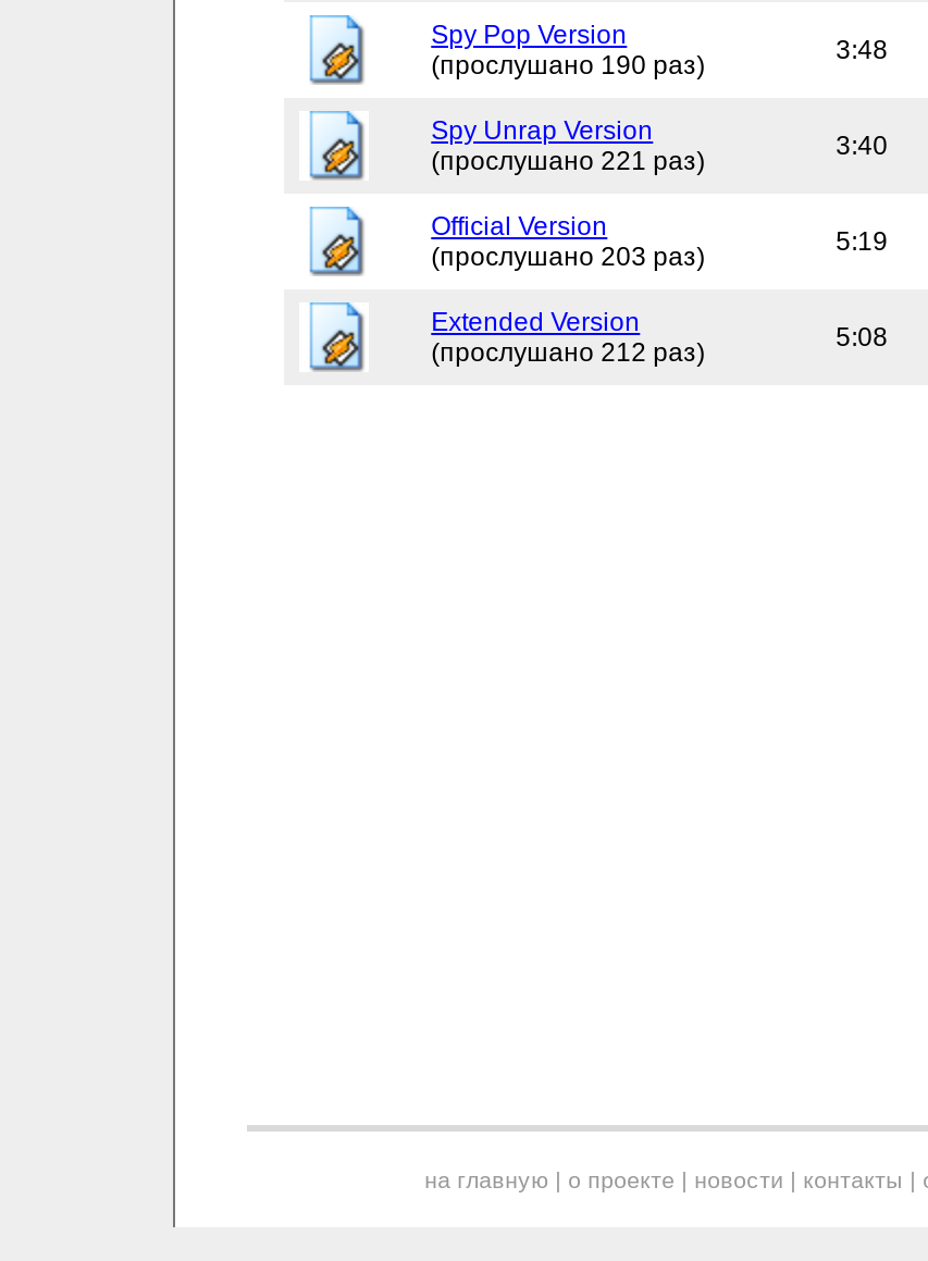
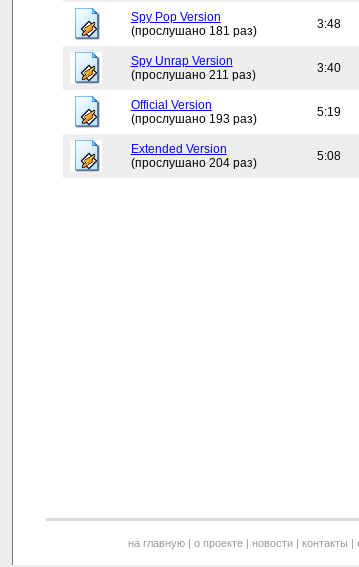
[431,50,705,81] (прослушано 190 раз) -> [131,24,257,38] (прослушано 181 раз)
[431,146,705,176] (прослушано 221 раз) -> [131,68,256,82] (прослушано 211 раз)
[431,242,705,272] (прослушано 203 раз) -> [131,112,257,126] (прослушано 193 раз)
[431,337,705,368] (прослушано 212 раз) -> [131,156,257,170] (прослушано 204 раз)

